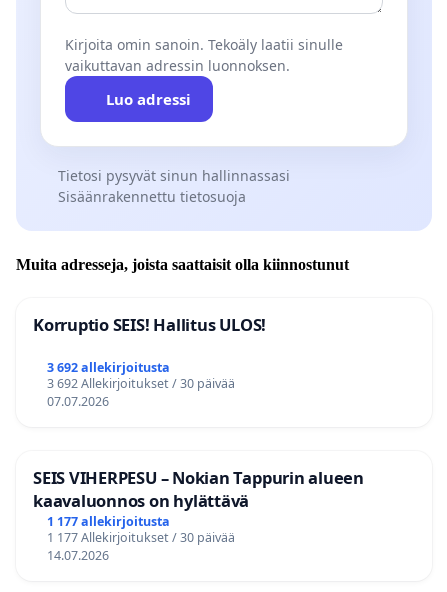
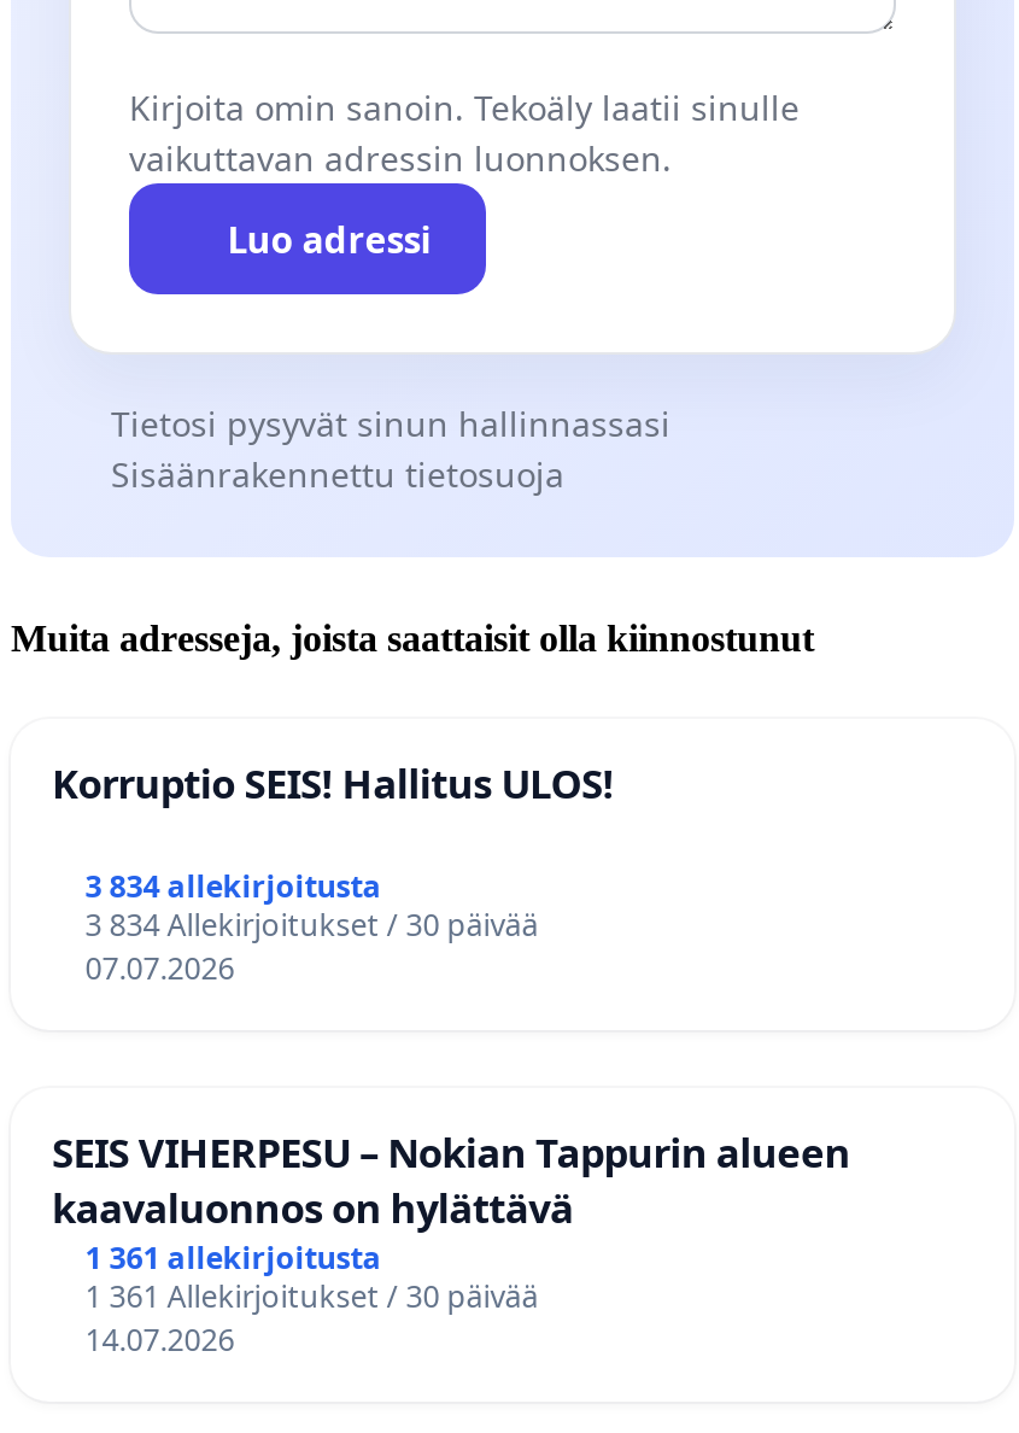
[47,359,170,376] 3 692 allekirjoitusta -> [85,867,382,908] 3 834 allekirjoitusta
[47,375,235,392] 3 692 Allekirjoitukset / 30 päivää -> [85,905,539,946] 3 834 Allekirjoitukset / 30 päivää
[47,513,170,530] 1 177 allekirjoitusta -> [85,1238,382,1279] 1 361 allekirjoitusta
[47,529,235,546] 1 177 Allekirjoitukset / 30 päivää -> [85,1277,539,1318] 1 361 Allekirjoitukset / 30 päivää

